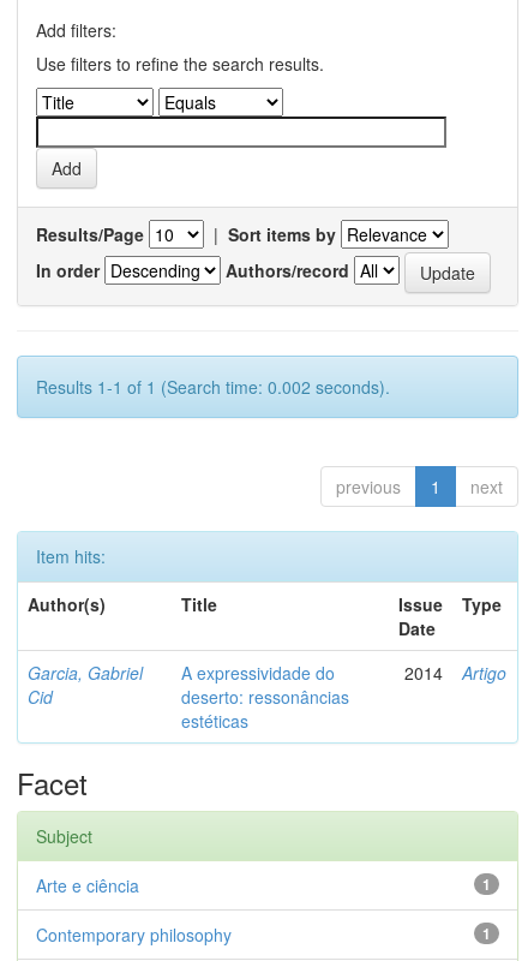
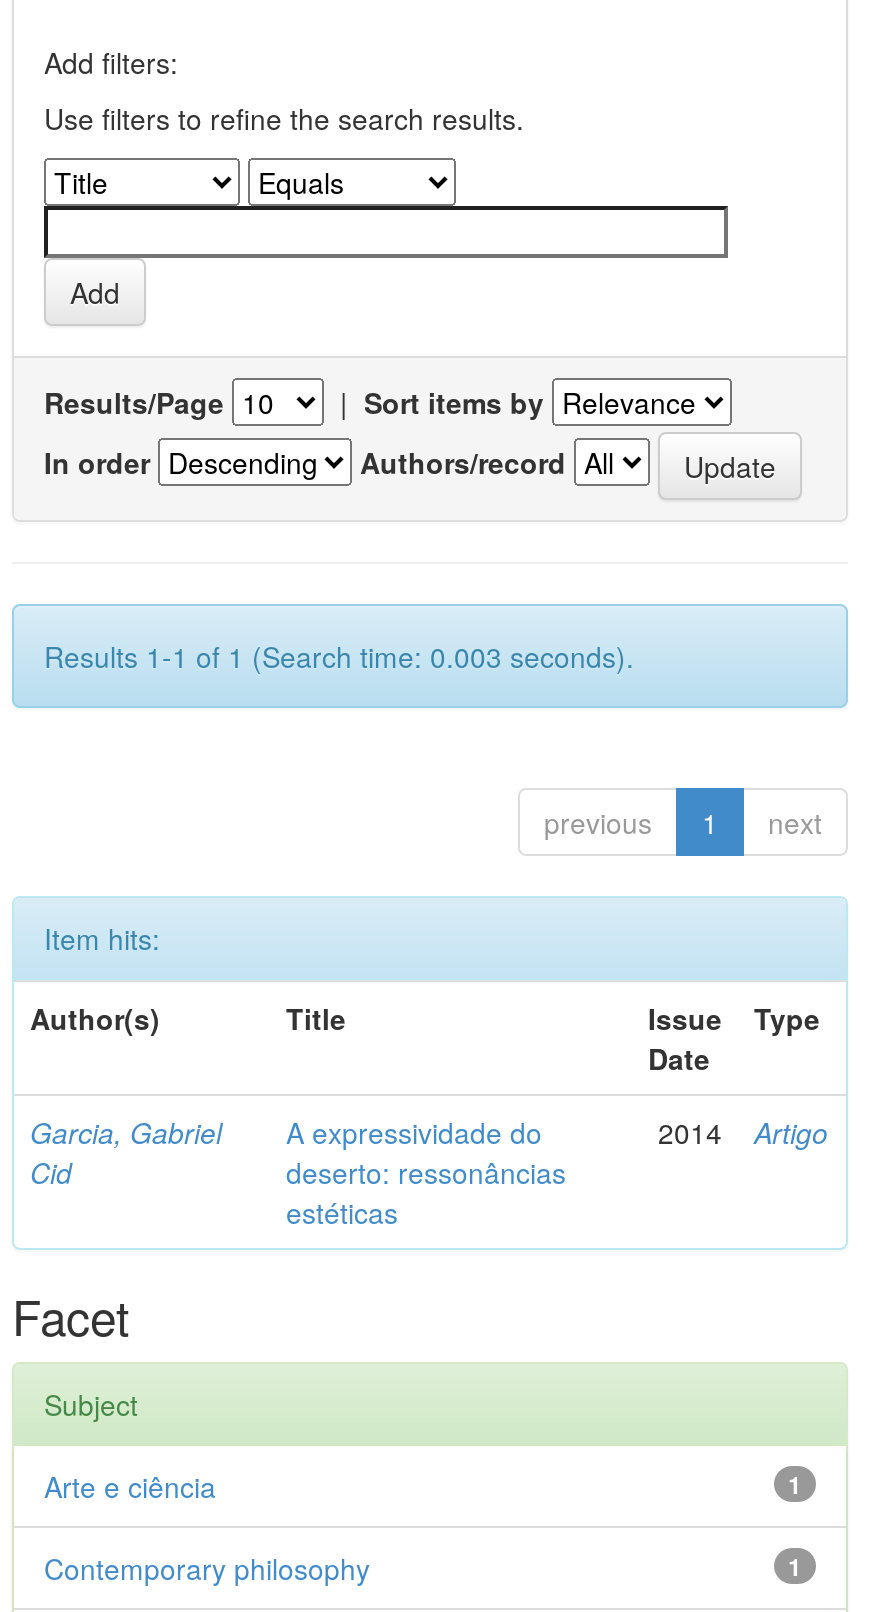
[36,375,390,399] Results 1-1 of 1 (Search time: 0.002 seconds). -> [44,636,634,676] Results 1-1 of 1 (Search time: 0.003 seconds).

